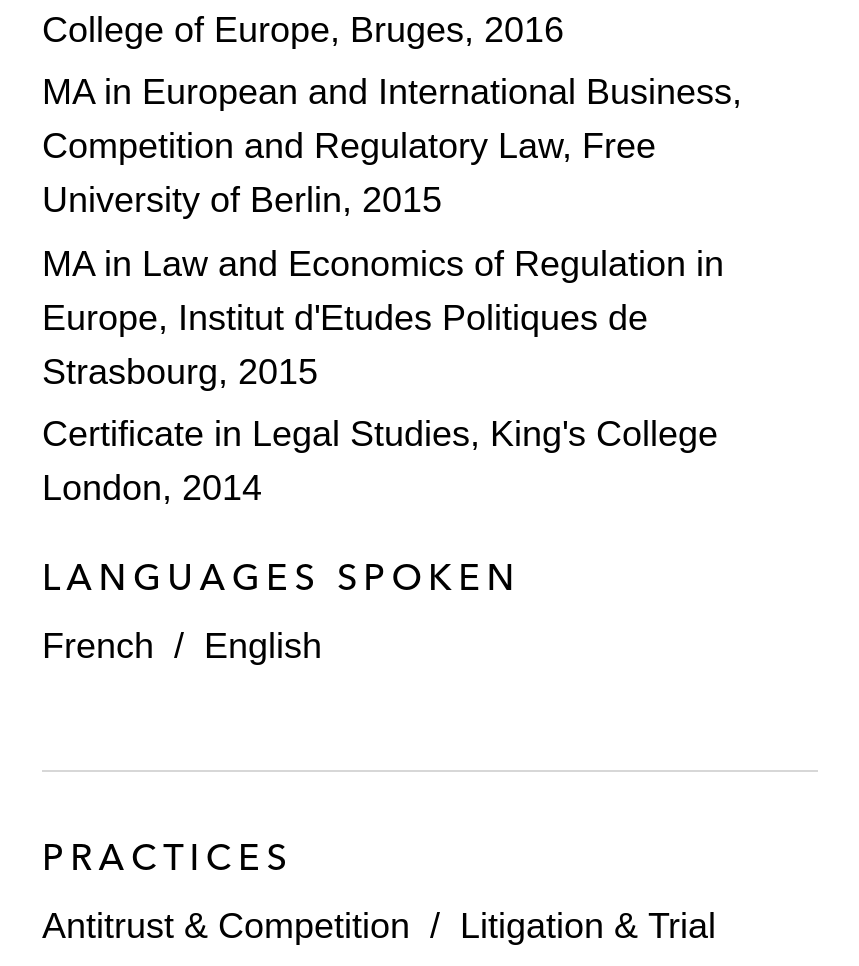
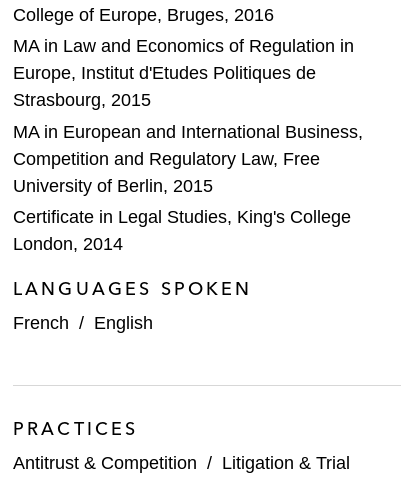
moved [42,72,742,220] -> [13,121,363,195]: MA in European and International Business, | Competition and Regulatory Law, Free | University of Berlin, 2015
moved [42,243,724,391] -> [13,36,354,110]: MA in Law and Economics of Regulation in | Europe, Institut d'Etudes Politiques de | Strasbourg, 2015

